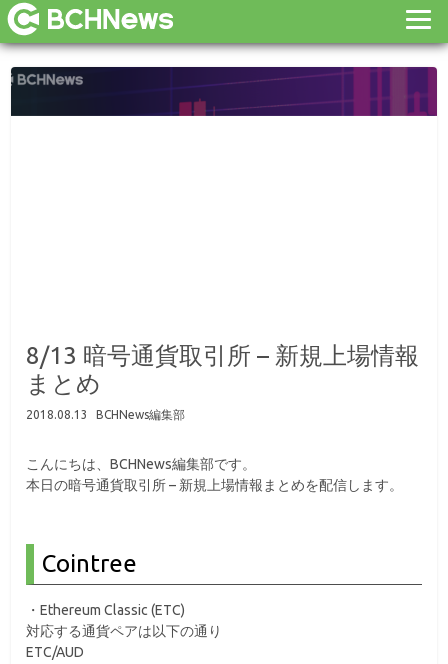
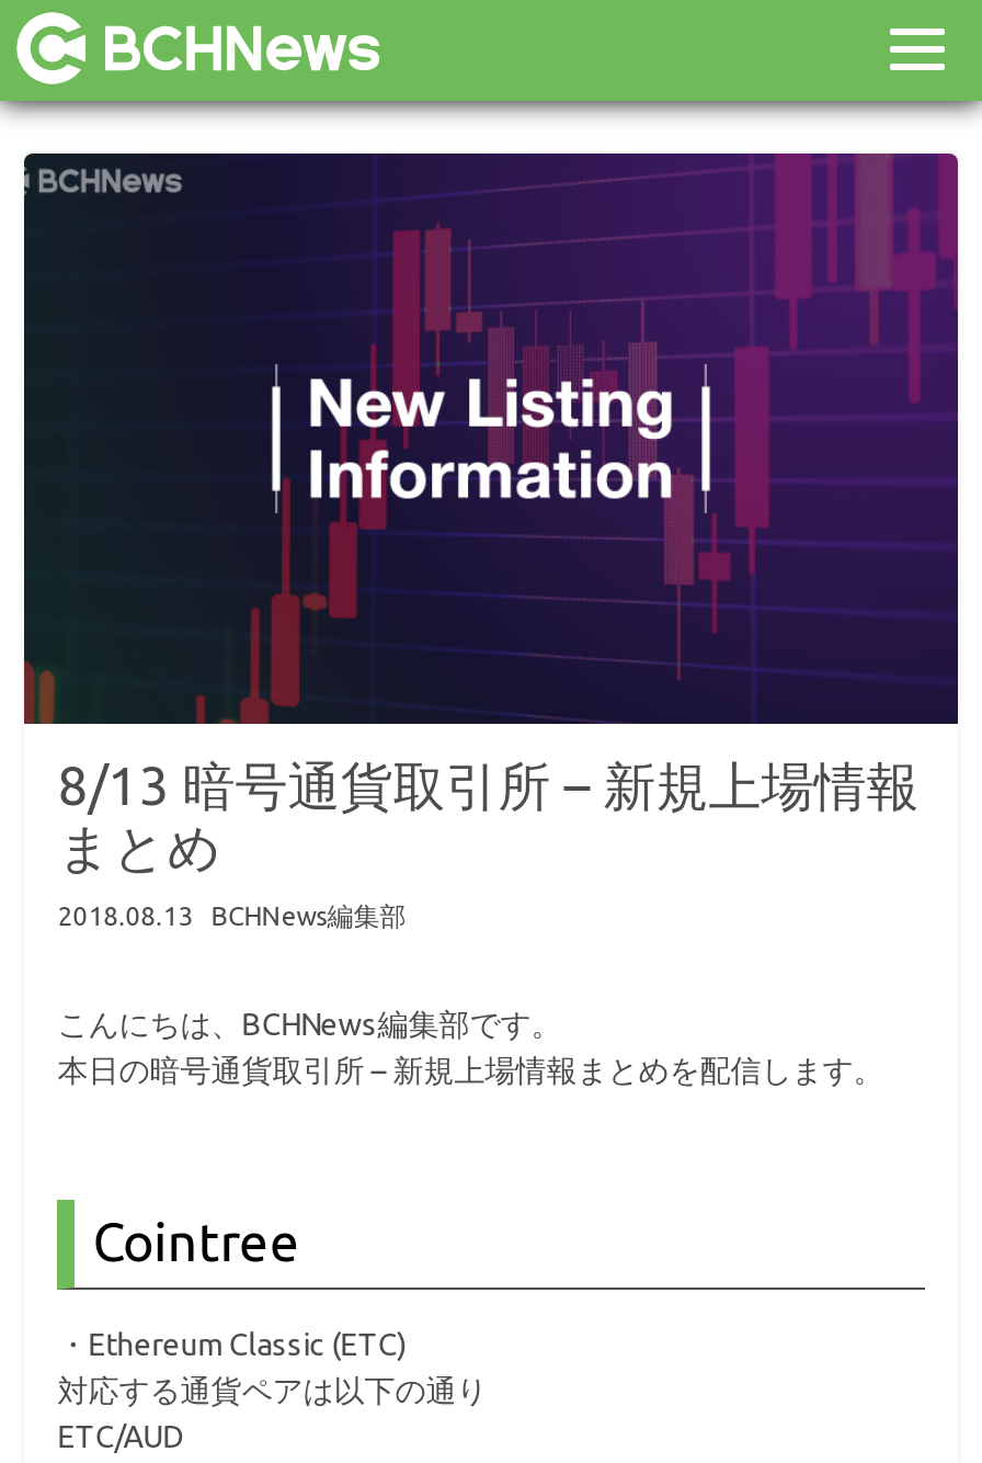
none -> [22,259,960,726] [image]

